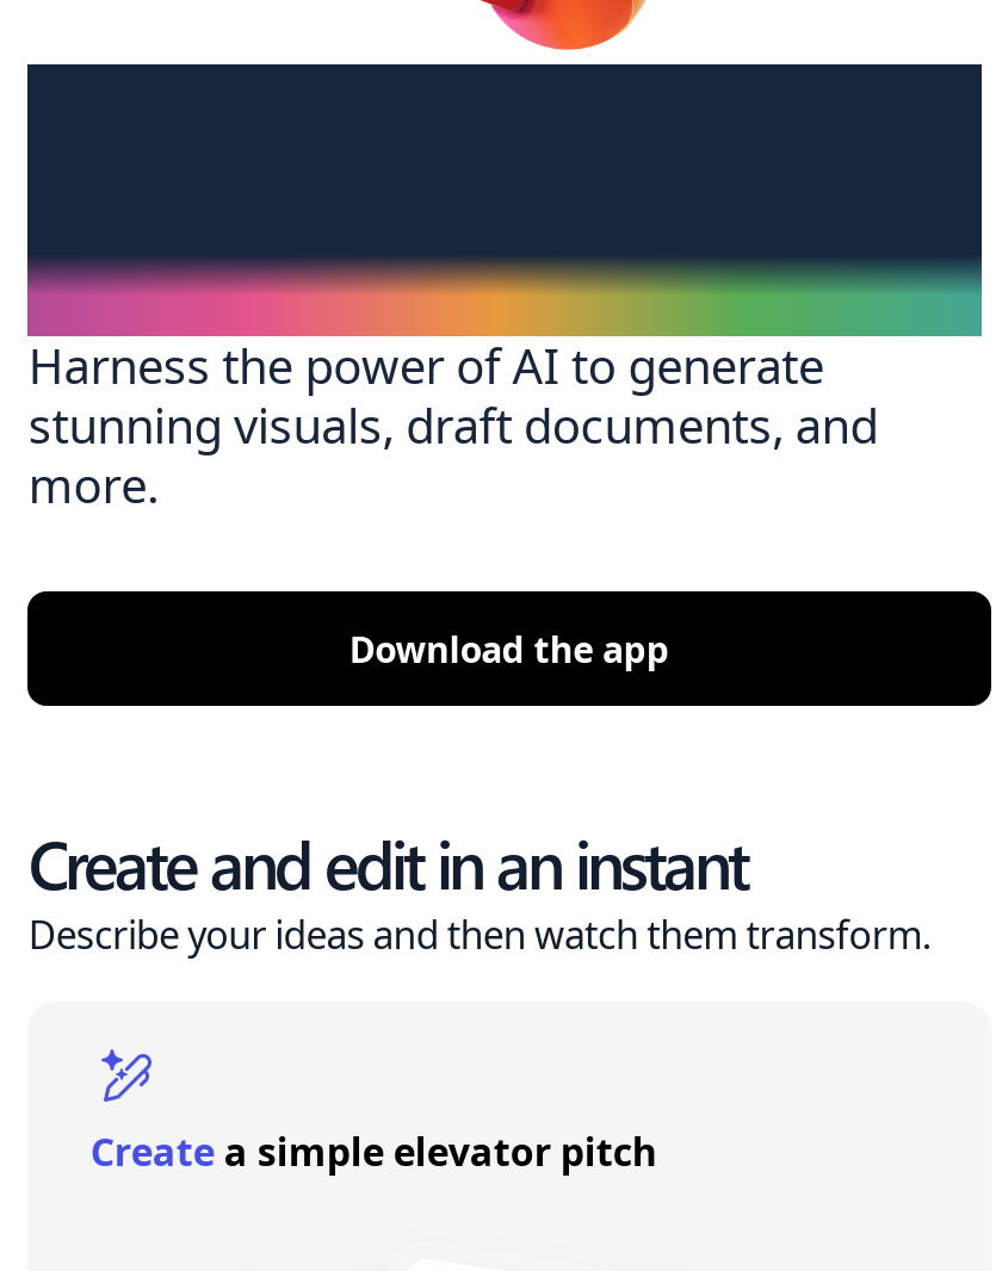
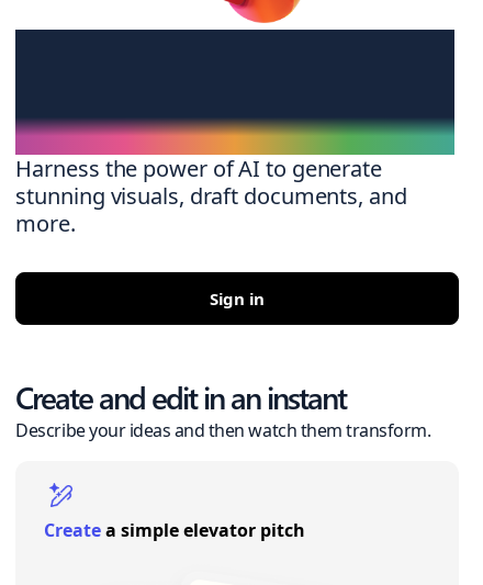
[349,626,669,673] Download the app -> [210,288,265,310] Sign in

